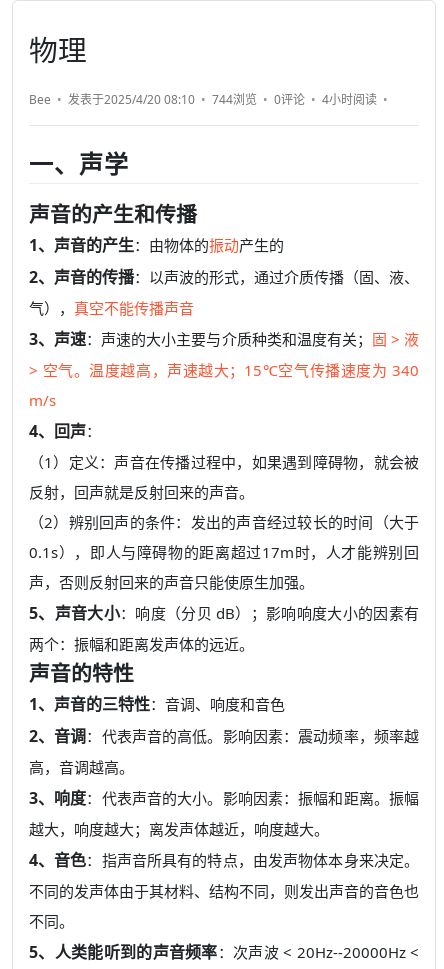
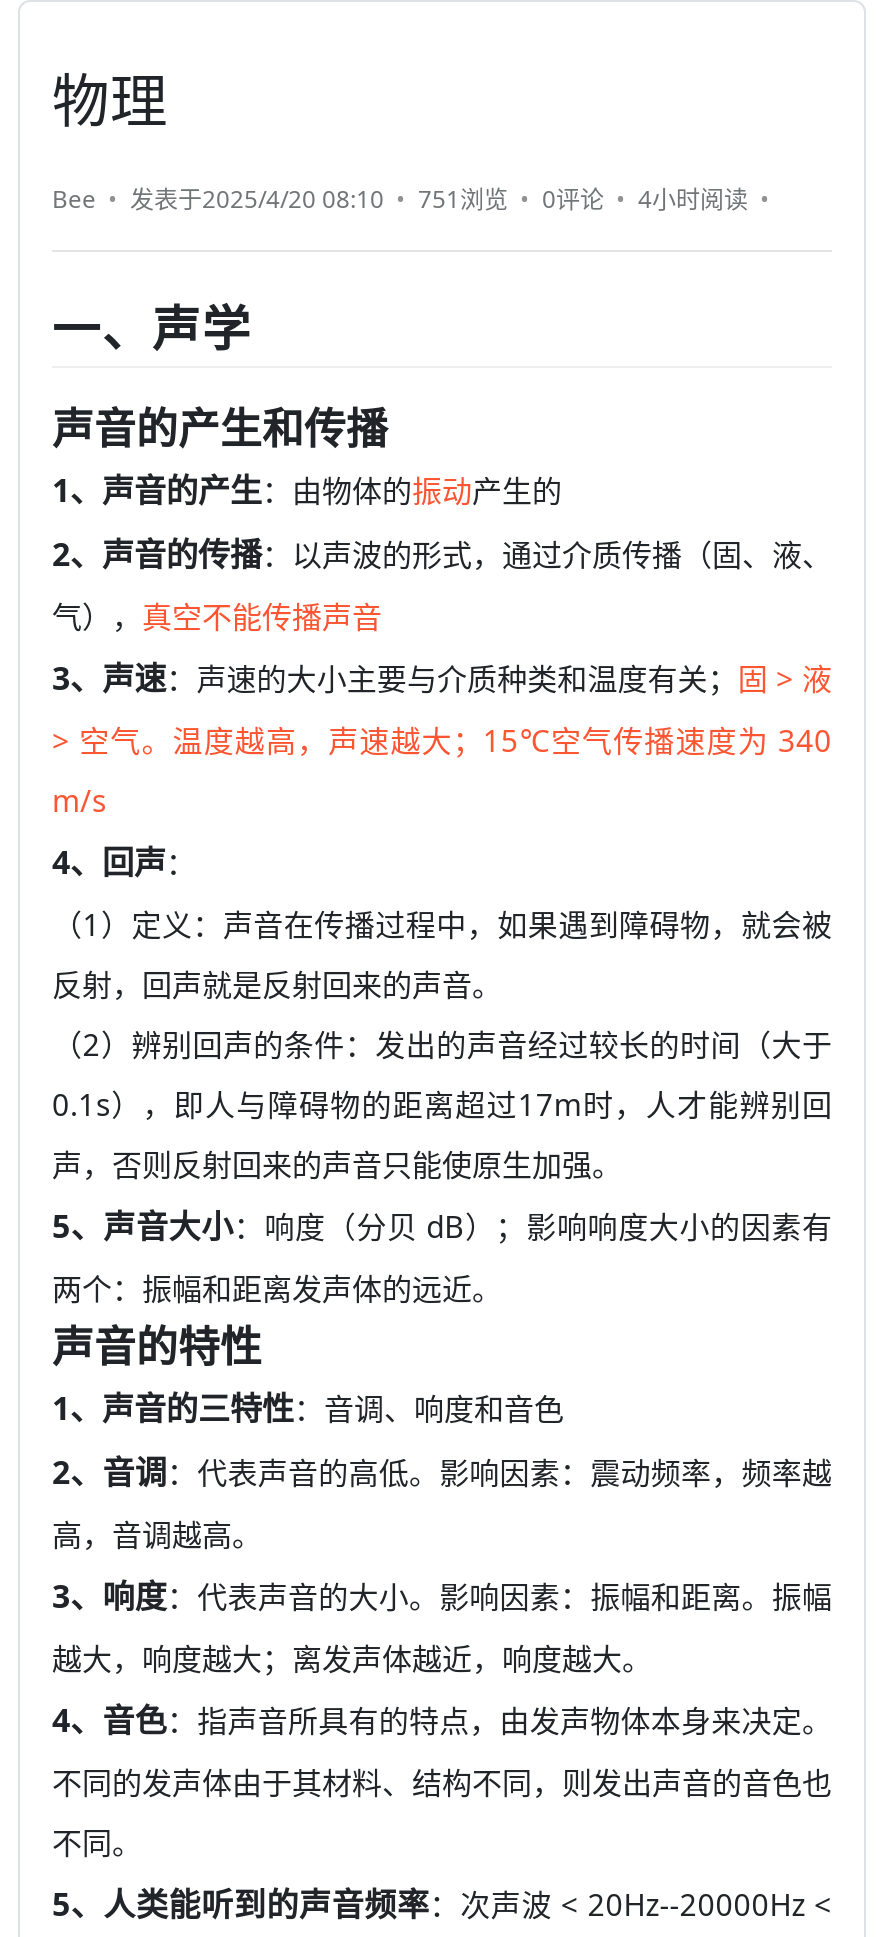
[29,91,377,108] Bee 发表于2025/4/20 08:10 744浏览 0评论 4小时阅读 -> [52,182,748,216] Bee 发表于2025/4/20 08:10 751浏览 0评论 4小时阅读

